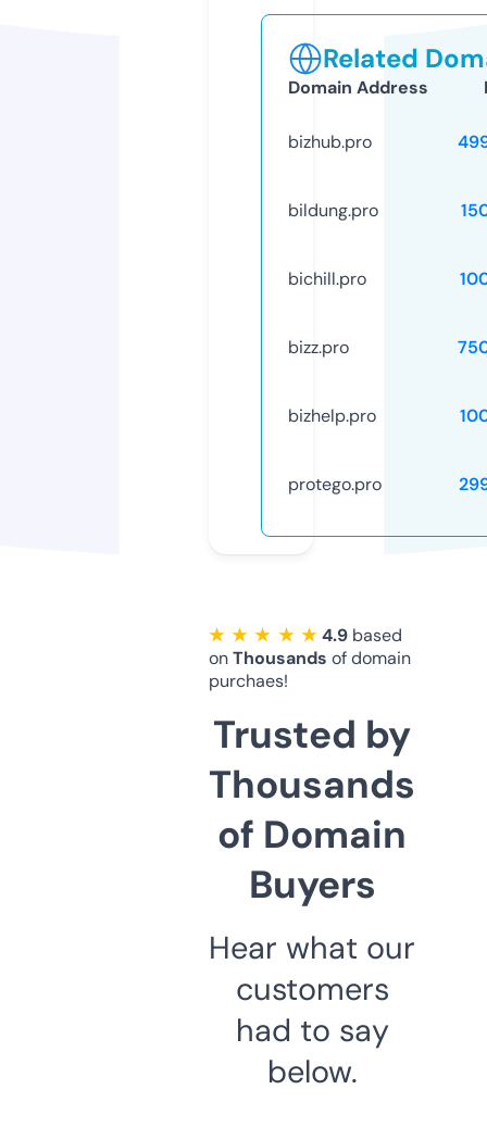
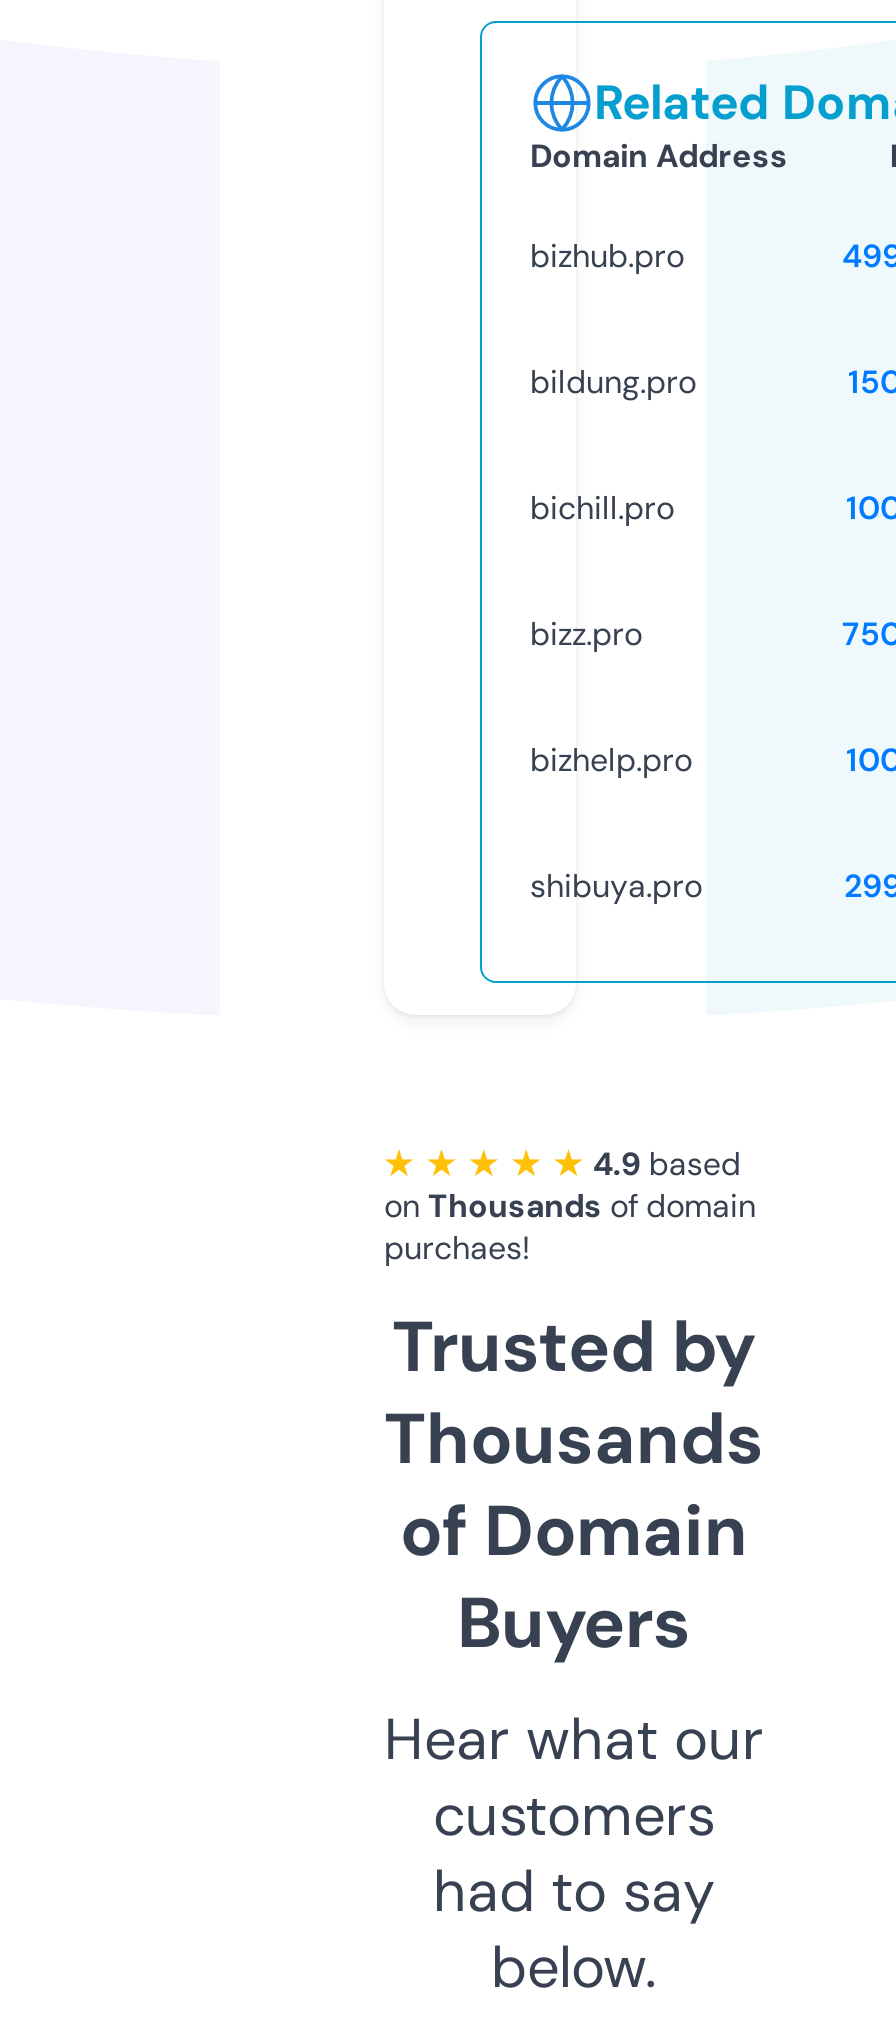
[288,473,382,495] protego.pro -> [530,865,702,907] shibuya.pro

